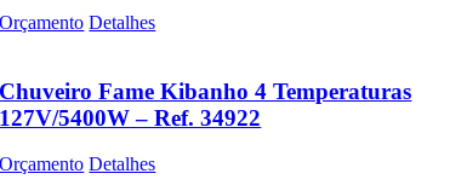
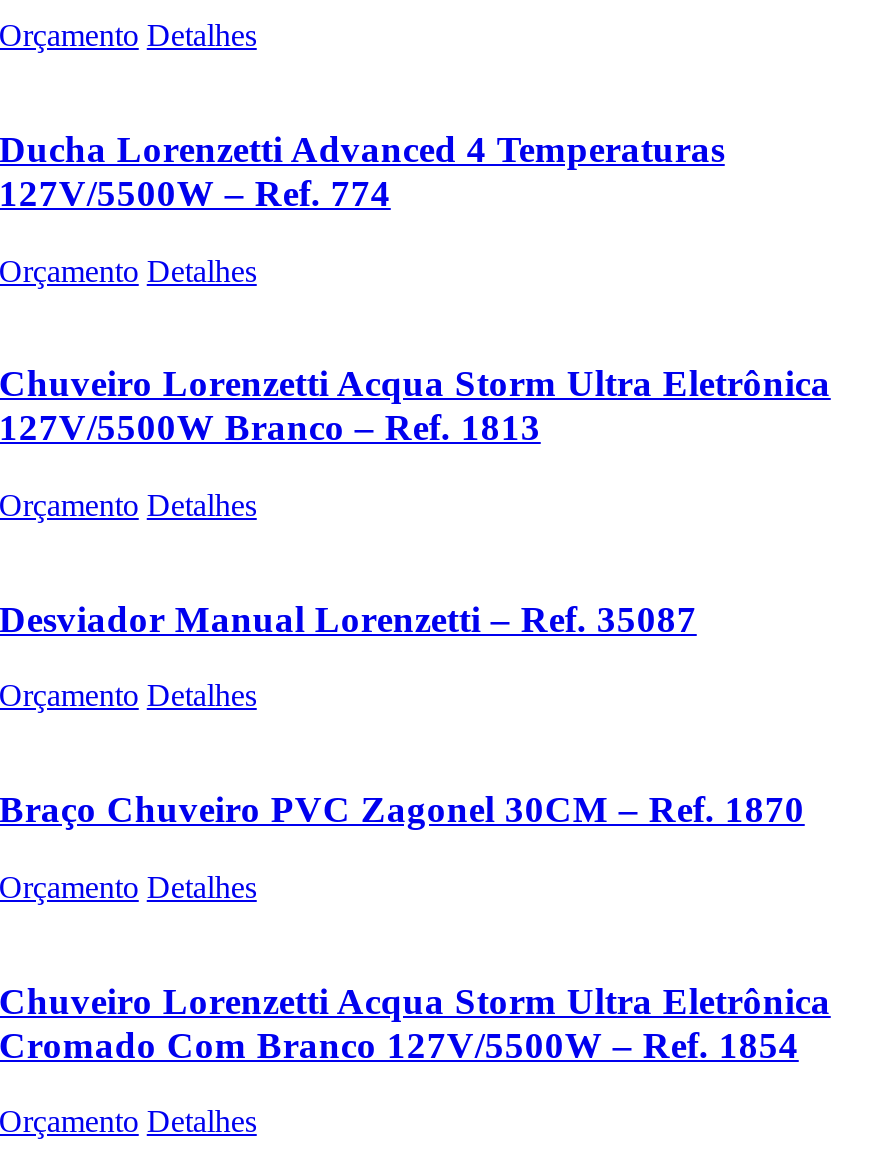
[0,78,412,130] Chuveiro Fame Kibanho 4 Temperaturas | 127V/5400W – Ref. 34922 -> [0,127,831,1065] Ducha Lorenzetti Advanced 4 Temperaturas | 127V/5500W – Ref. 774 | Orçamento Detalhes | Chuveiro Lorenzetti Acqua Storm Ultra Eletrônica | 127V/5500W Branco – Ref. 1813 | Orçamento Detalhes | Desviador Manual Lorenzetti – Ref. 35087 | Orçamento Detalhes | Braço Chuveiro PVC Zagonel 30CM – Ref. 1870 | Orçamento Detalhes | Chuveiro Lorenzetti Acqua Storm Ultra Eletrônica | Cromado Com Branco 127V/5500W – Ref. 1854

